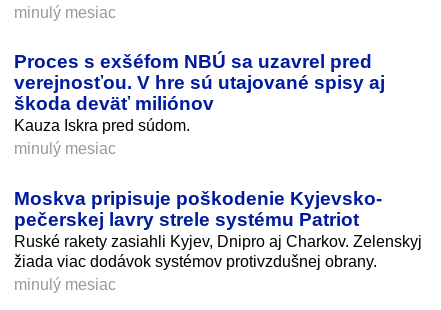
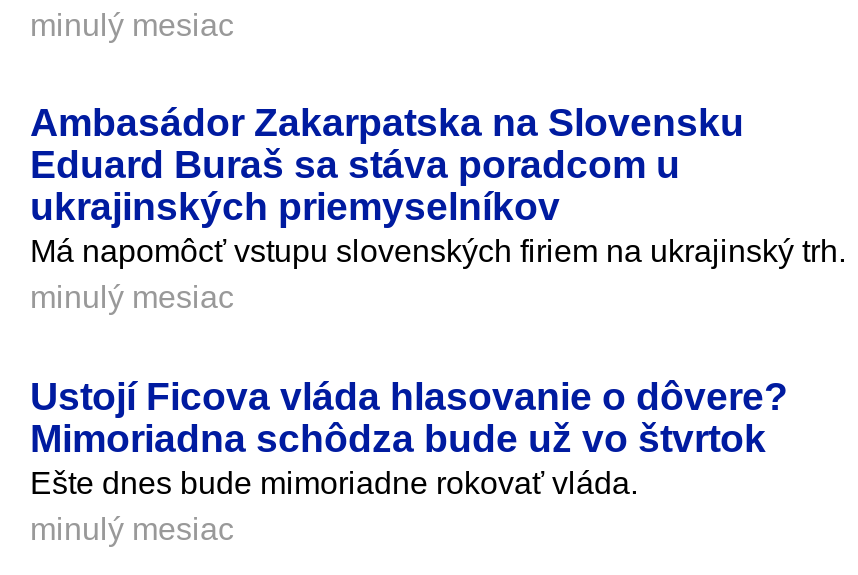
[14,50,385,134] Proces s exšéfom NBÚ sa uzavrel pred | verejnosťou. V hre sú utajované spisy aj | škoda deväť miliónov | Kauza Iskra pred súdom. -> [30,101,846,269] Ambasádor Zakarpatska na Slovensku | Eduard Buraš sa stáva poradcom u | ukrajinských priemyselníkov | Má napomôcť vstupu slovenských firiem na ukrajinský trh.
[14,187,422,270] Moskva pripisuje poškodenie Kyjevsko- | pečerskej lavry strele systému Patriot | Ruské rakety zasiahli Kyjev, Dnipro aj Charkov. Zelenskyj | žiada viac dodávok systémov protivzdušnej obrany. -> [30,374,788,500] Ustojí Ficova vláda hlasovanie o dôvere? | Mimoriadna schôdza bude už vo štvrtok | Ešte dnes bude mimoriadne rokovať vláda.

